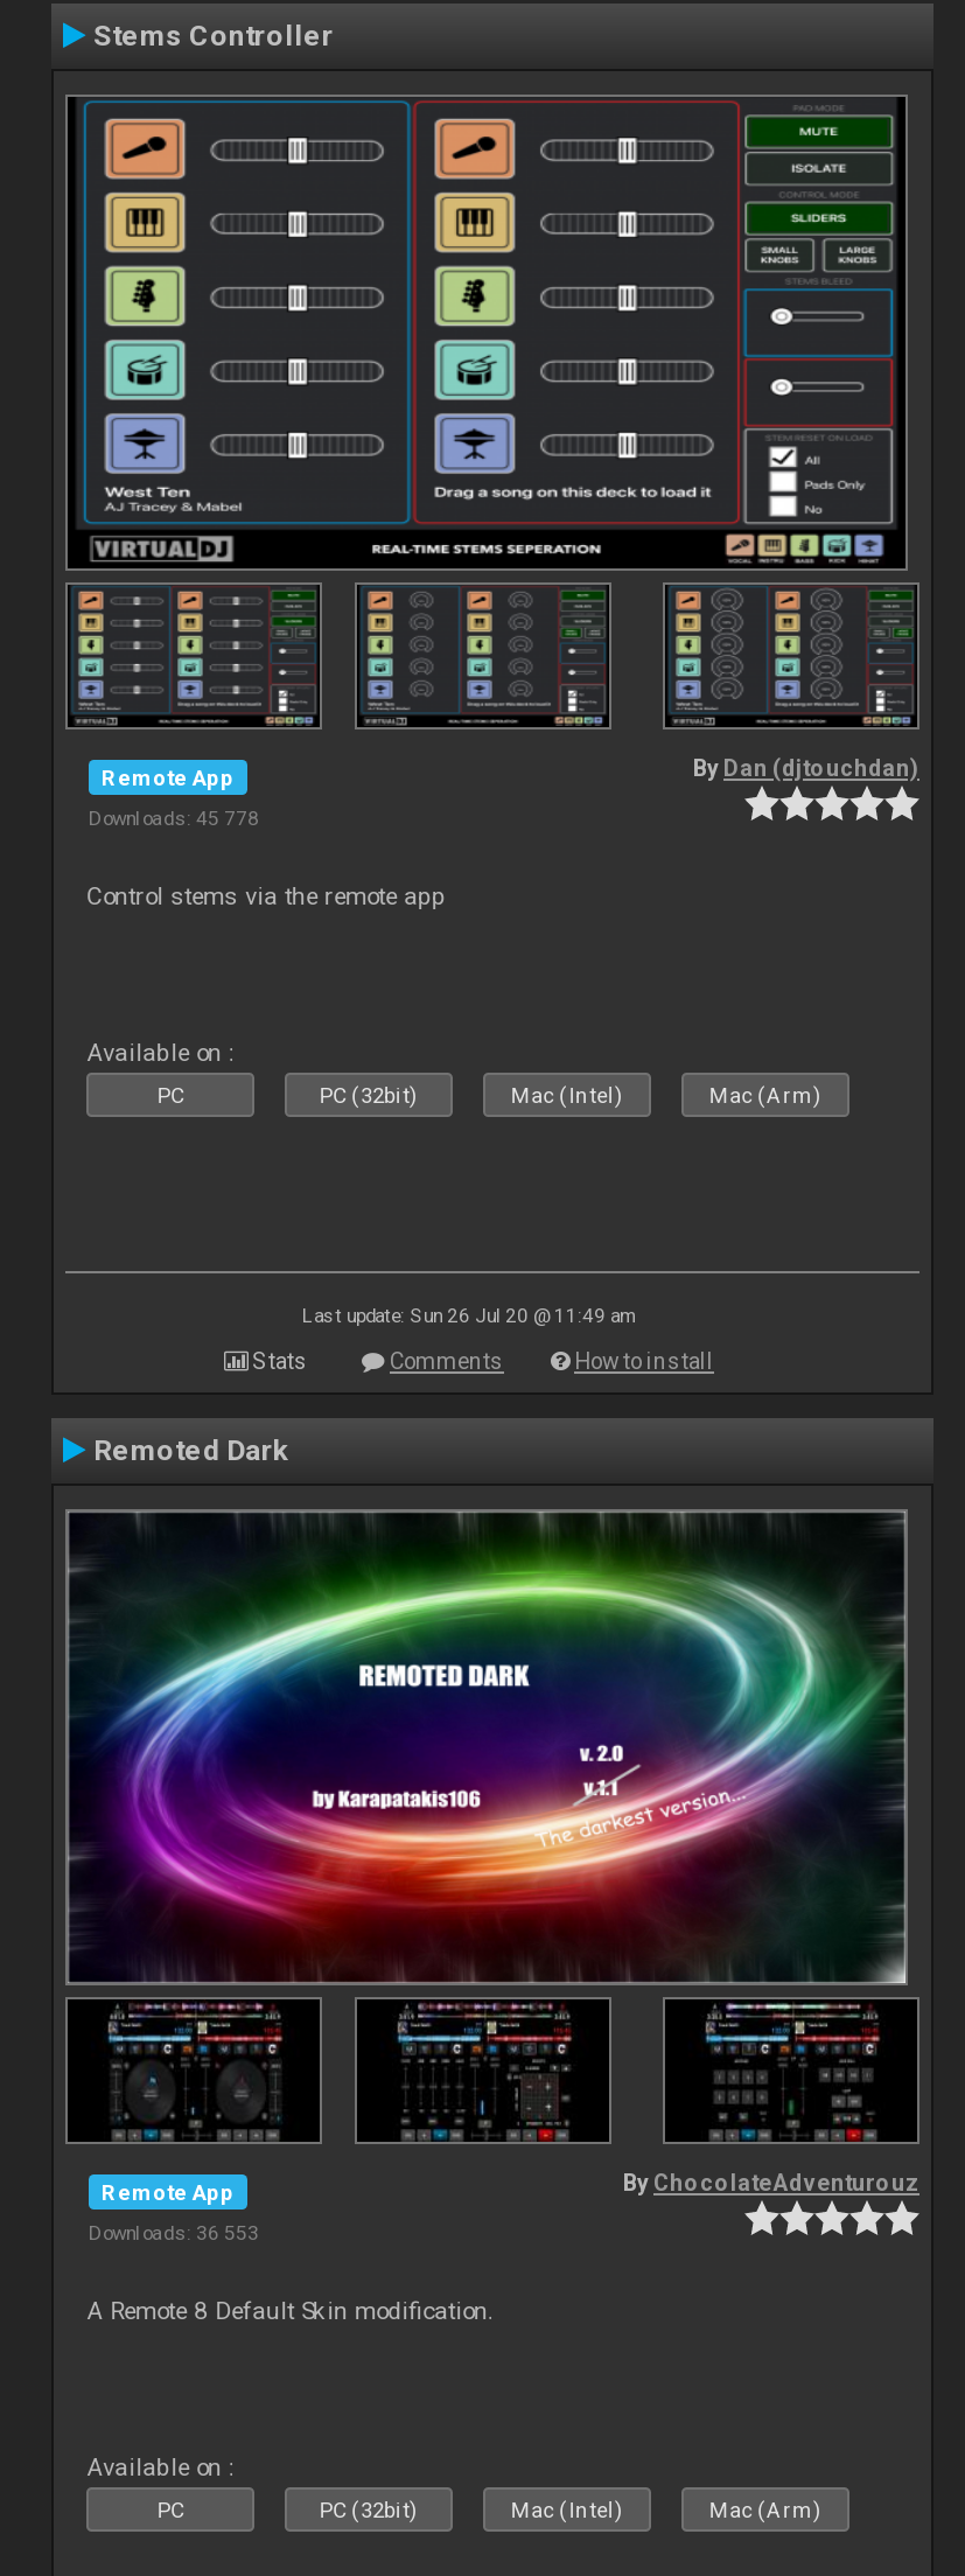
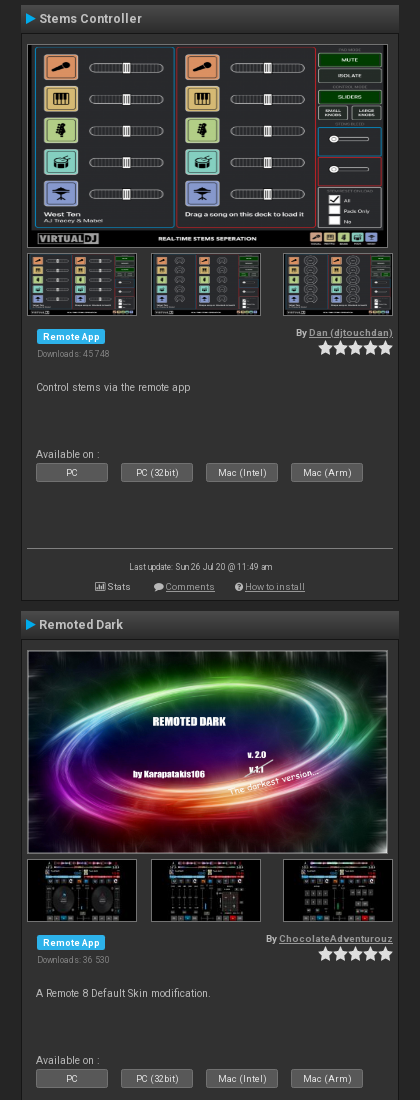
[89,808,259,831] Downloads: 45 778 -> [37,349,110,359] Downloads: 45 748
[89,2222,259,2246] Downloads: 36 553 -> [37,955,110,965] Downloads: 36 530

